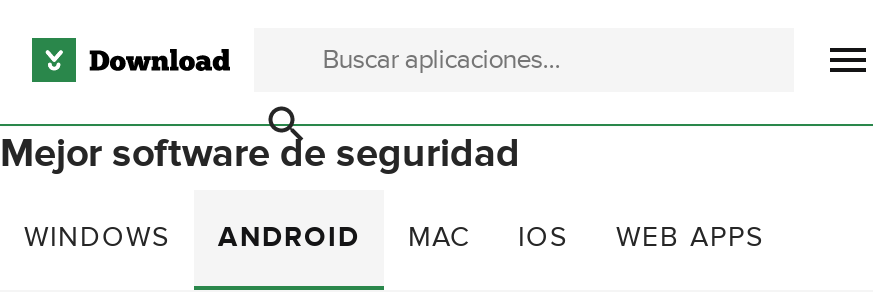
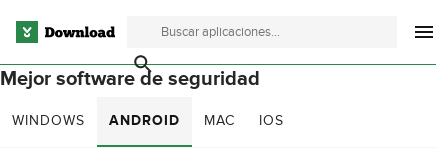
[616,220,764,254] WEB APPS -> none

